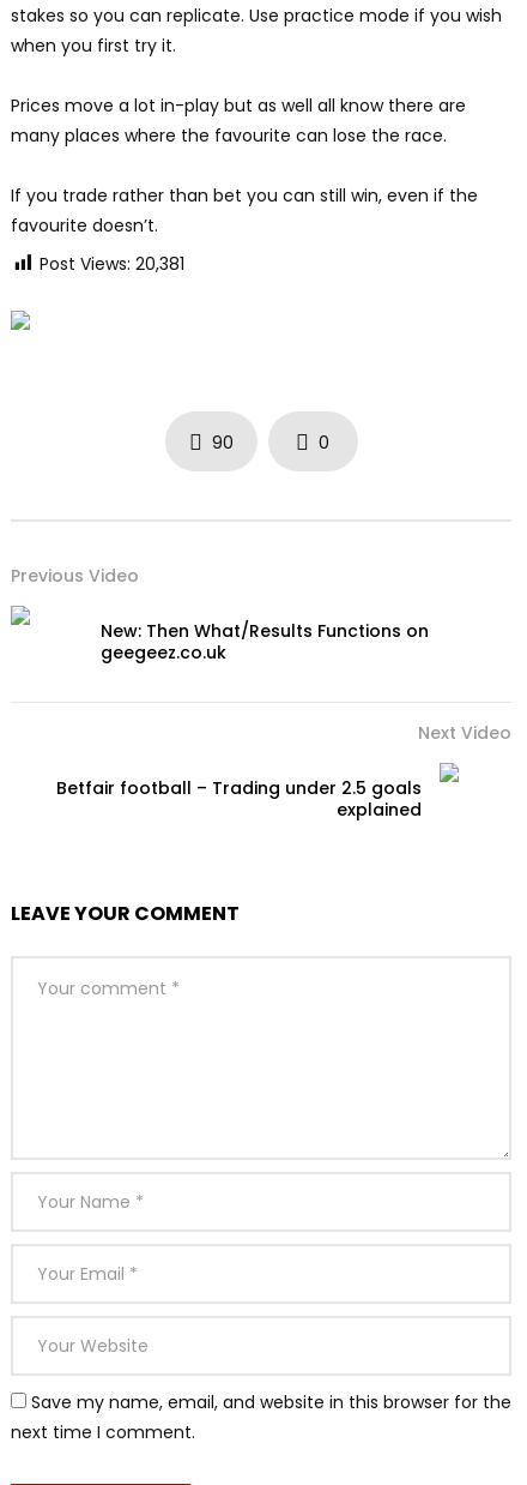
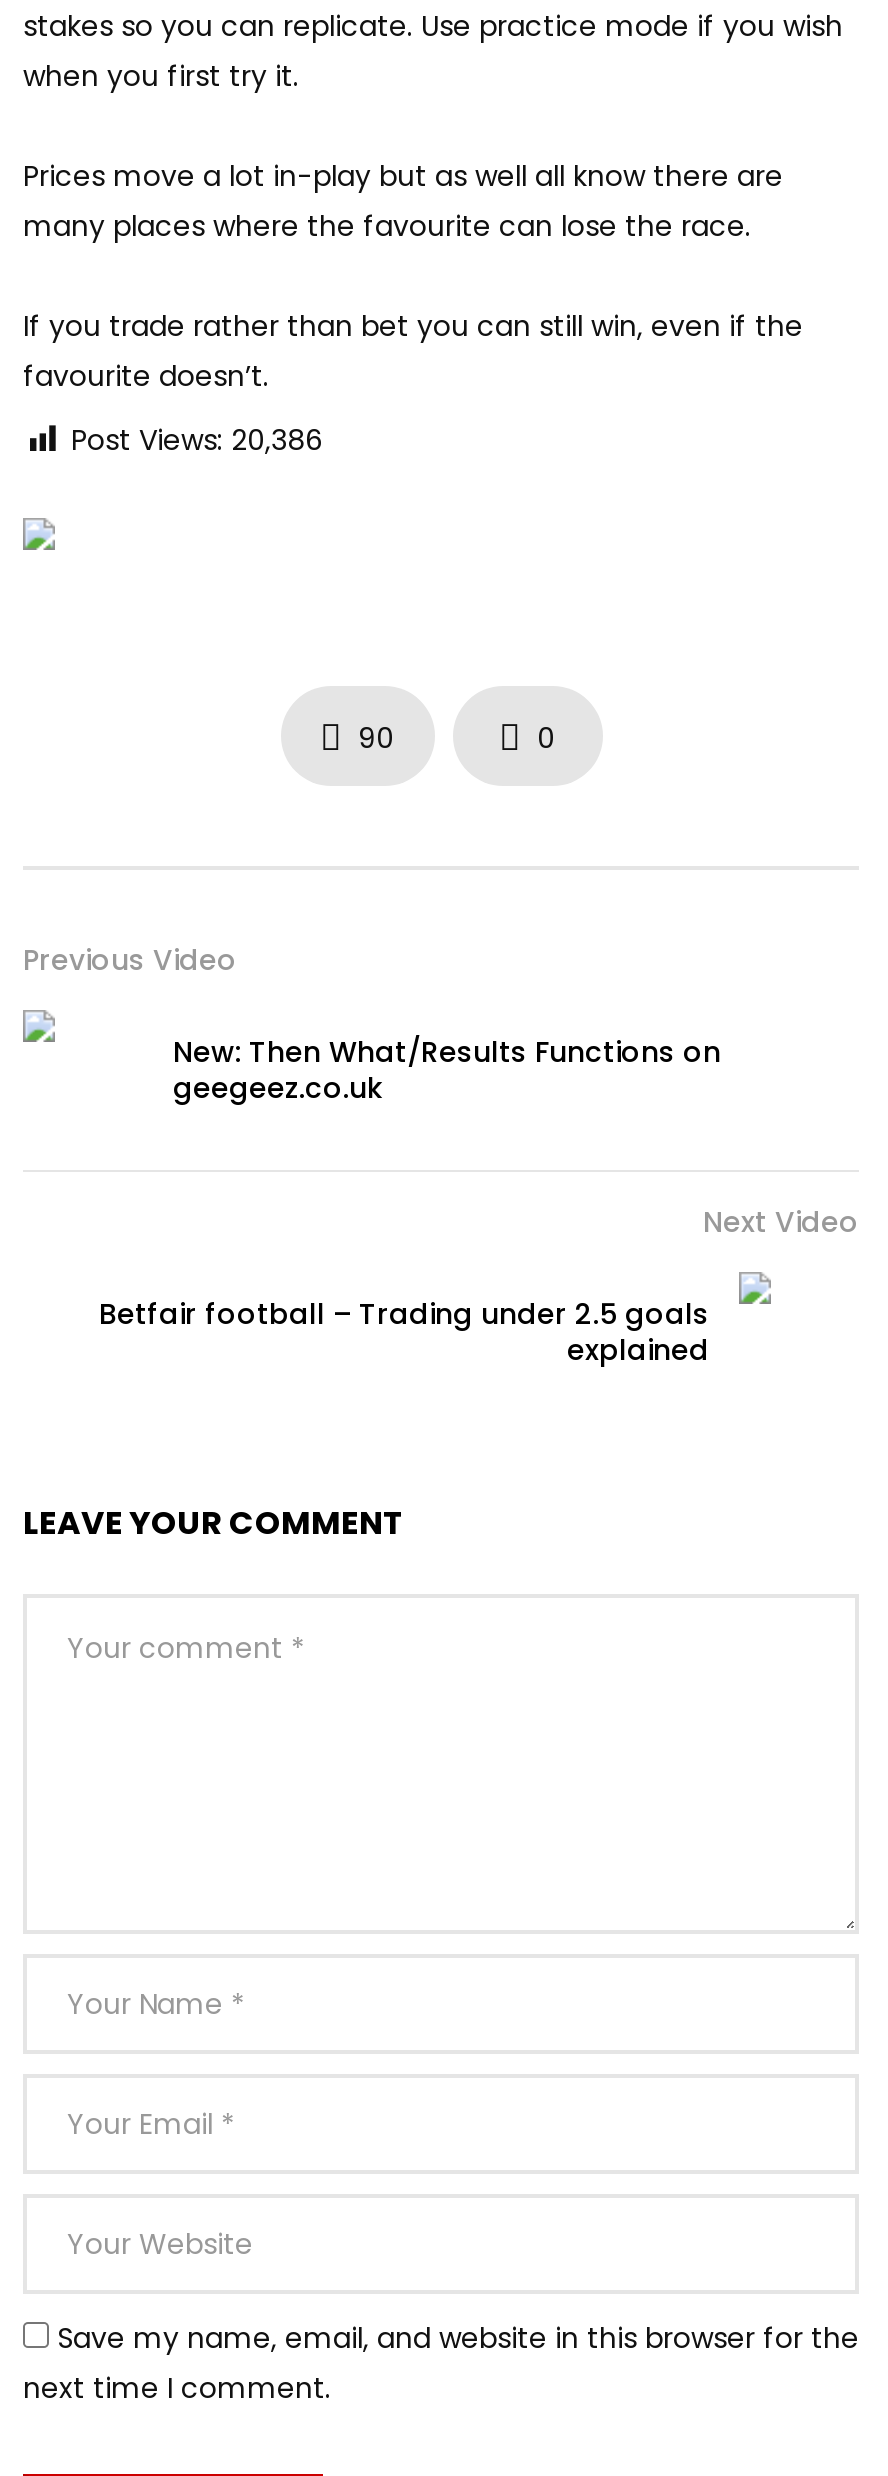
[40,252,184,276] Post Views: 20,381 -> [71,420,323,460] Post Views: 20,386

